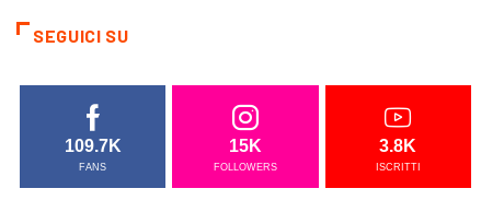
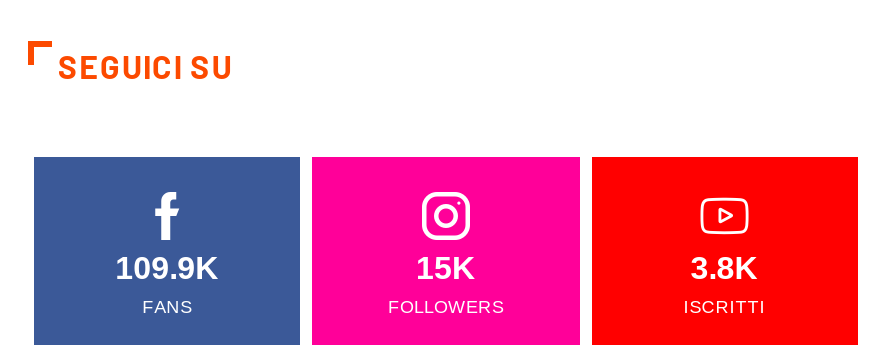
[64,137,121,156] 109.7K -> [115,251,219,285] 109.9K

